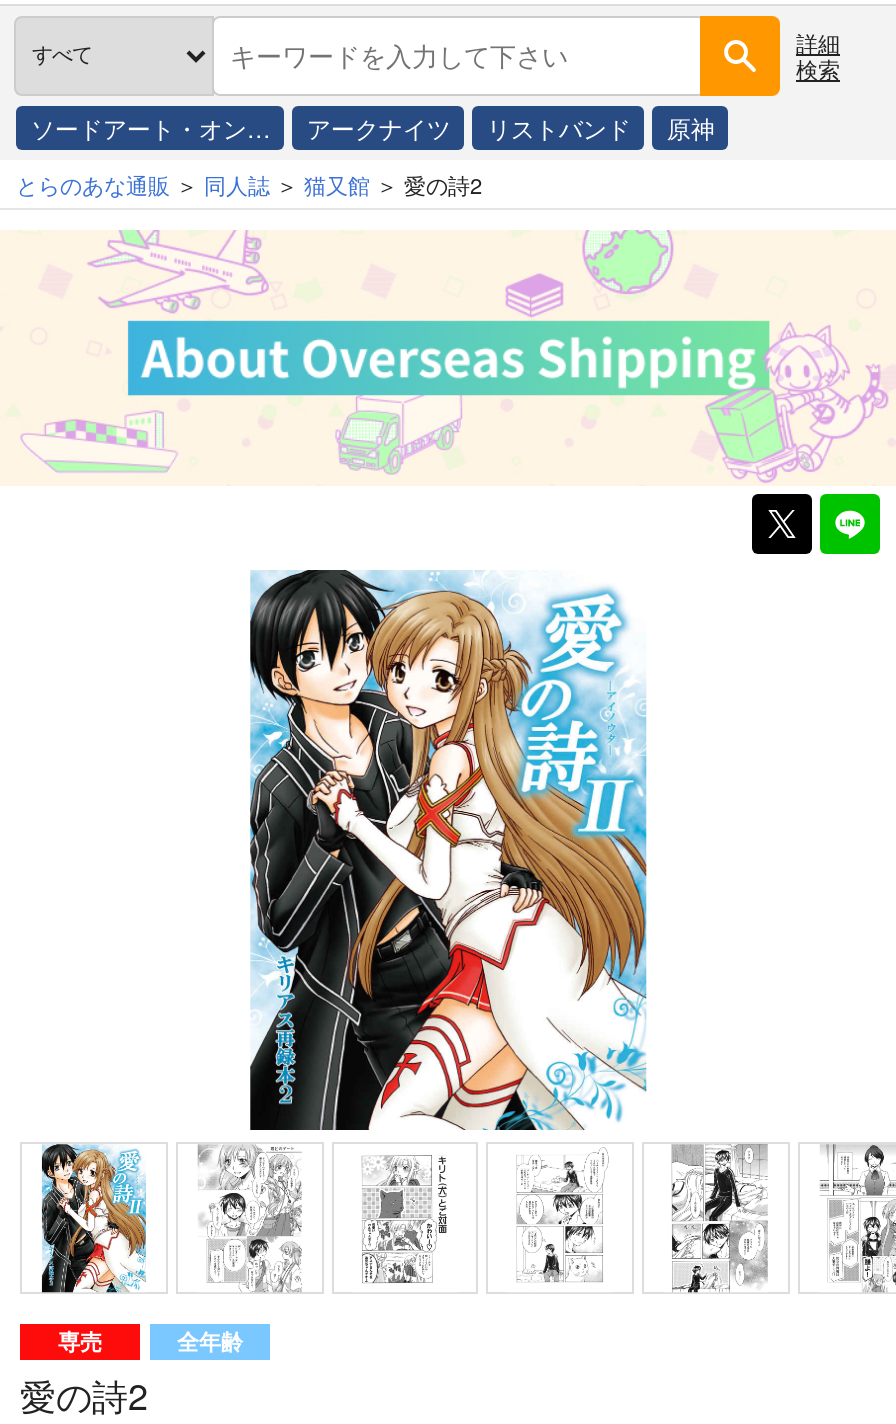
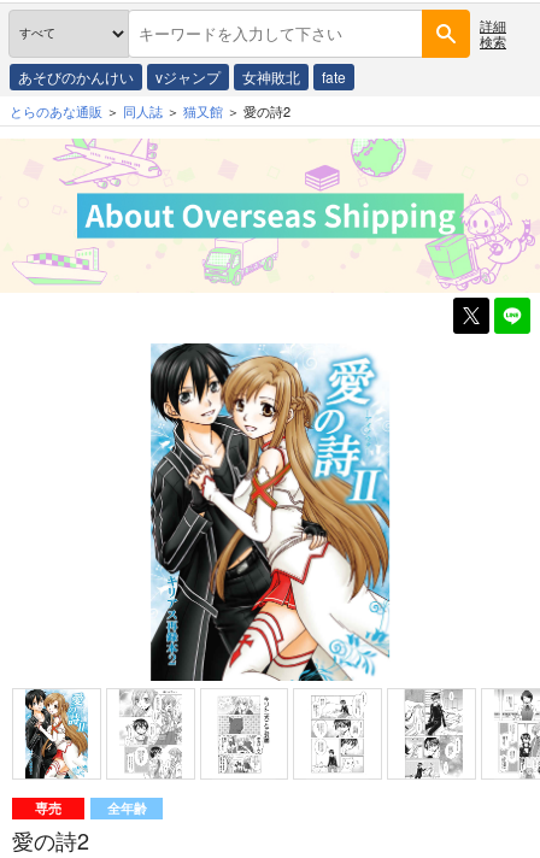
[31,110,715,144] ソードアート・オン… | アークナイツ | リストバンド | 原神 -> [19,66,346,87] あそびのかんけい | vジャンプ | 女神敗北 | fate

